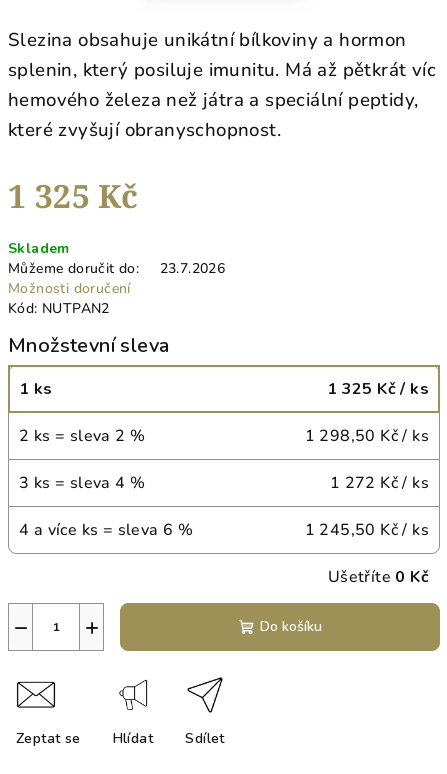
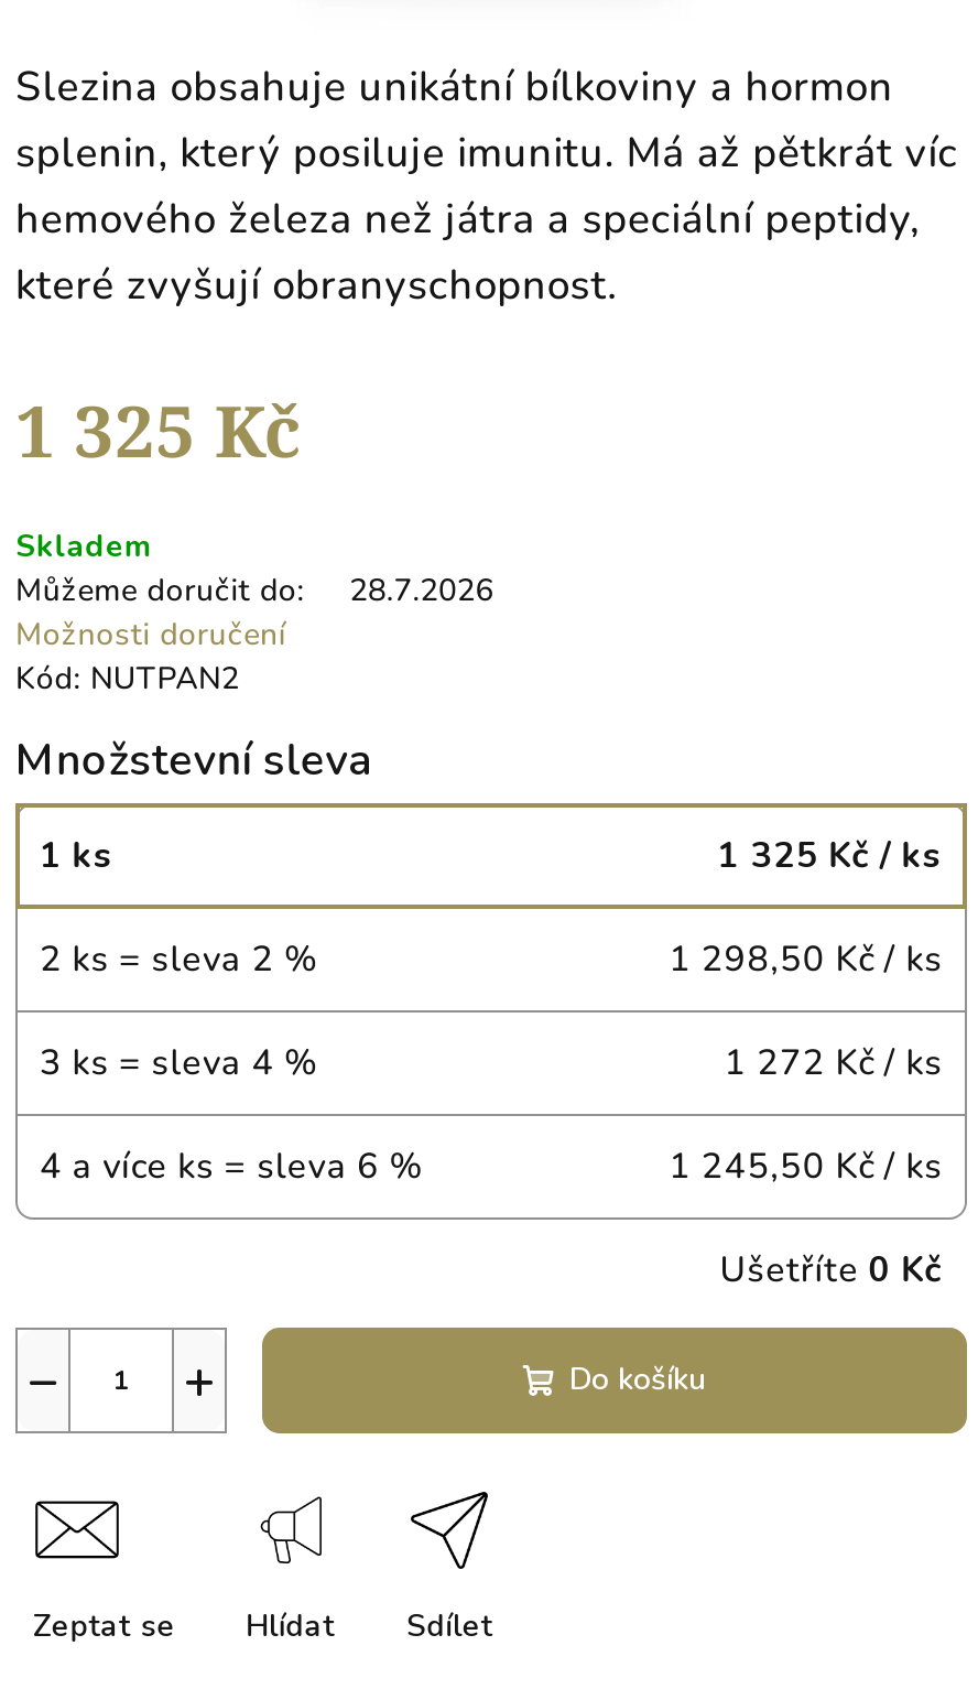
[8,259,225,278] Můžeme doručit do: 23.7.2026 -> [15,570,494,611] Můžeme doručit do: 28.7.2026

